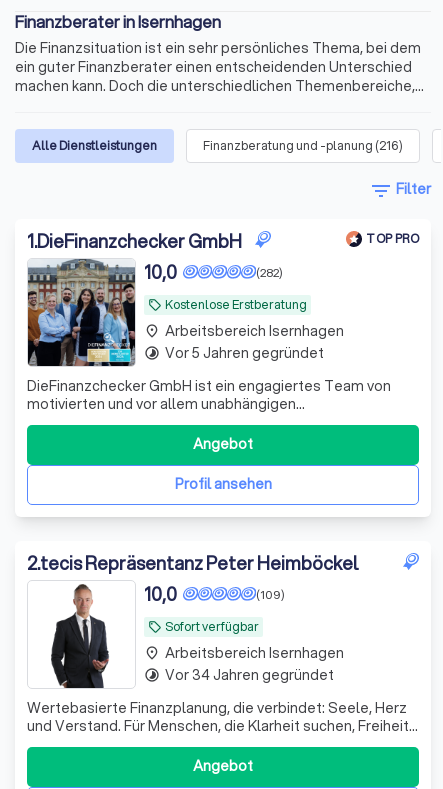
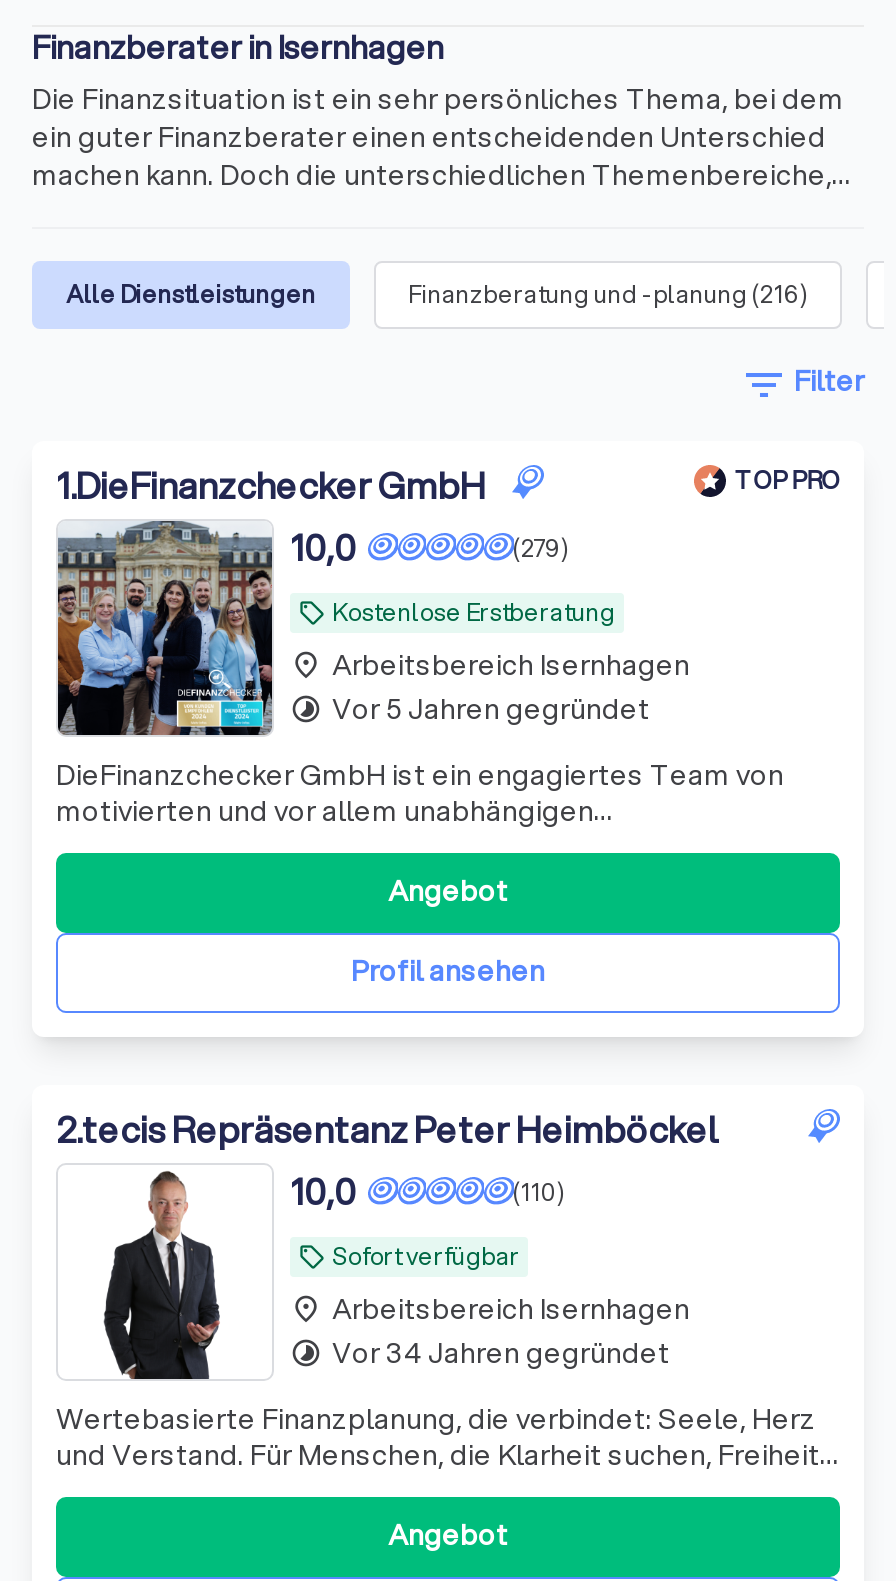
[255,263,282,280] (282) -> [513,530,569,564] (279)
[255,585,284,602] (109) -> [513,1174,565,1208] (110)

